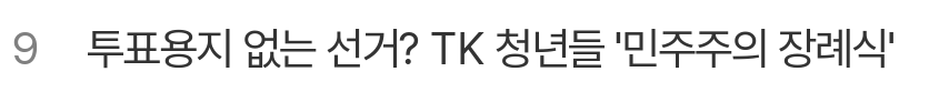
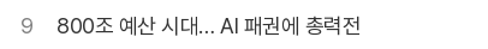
[87,22,895,75] 투표용지 없는 선거? TK 청년들 '민주주의 장례식' -> [56,14,361,39] 800조 예산 시대… AI 패권에 총력전

